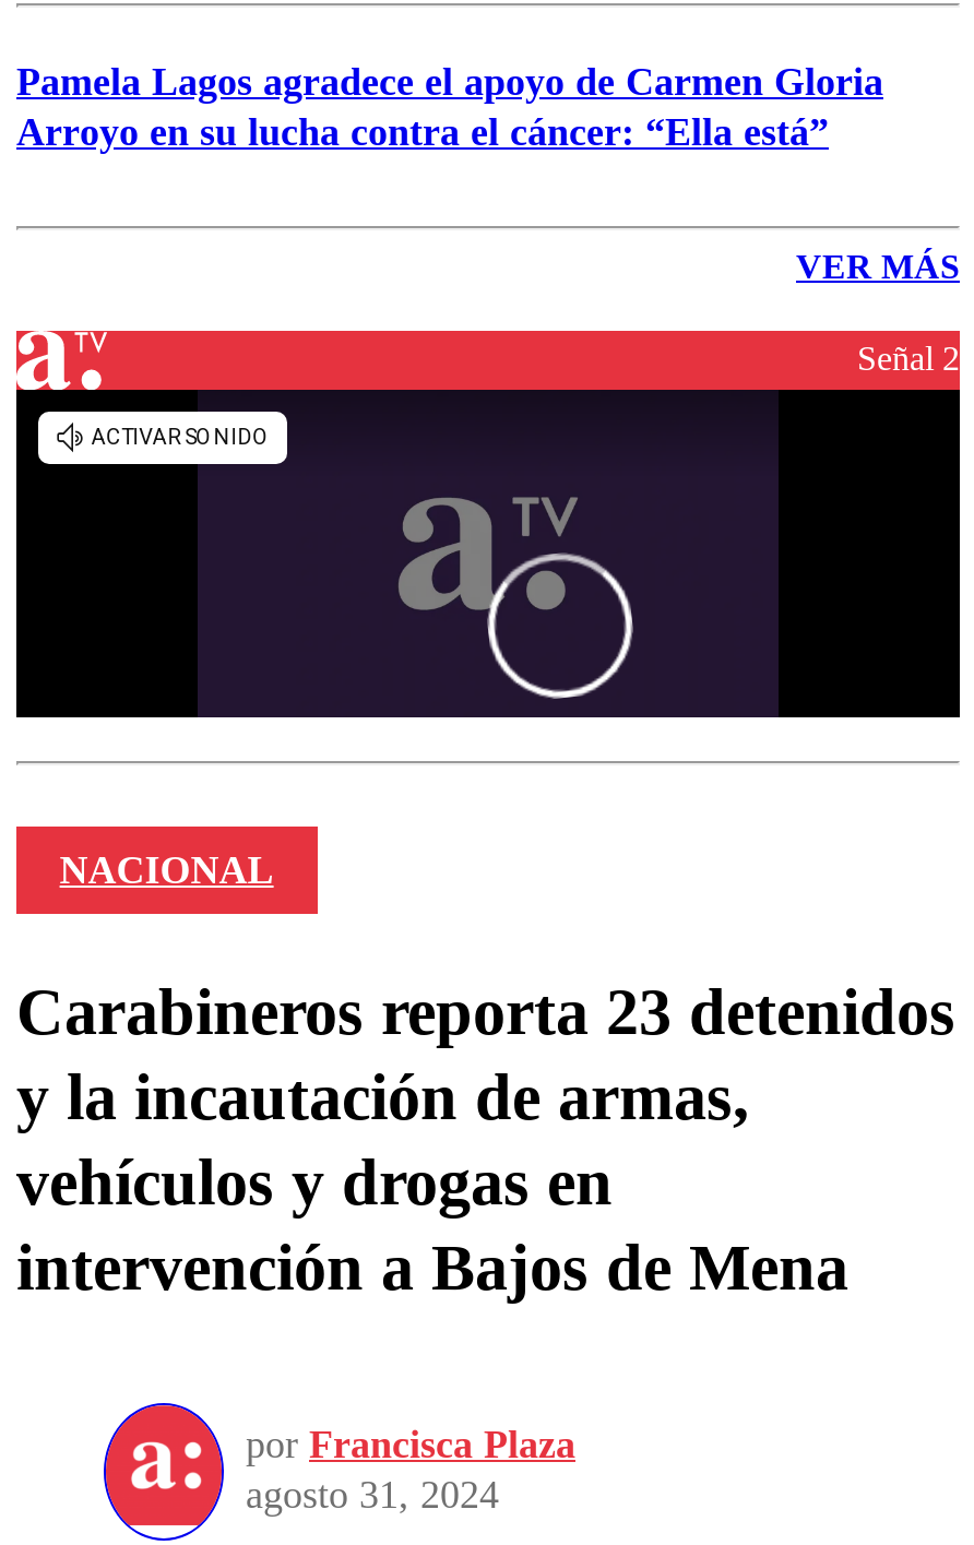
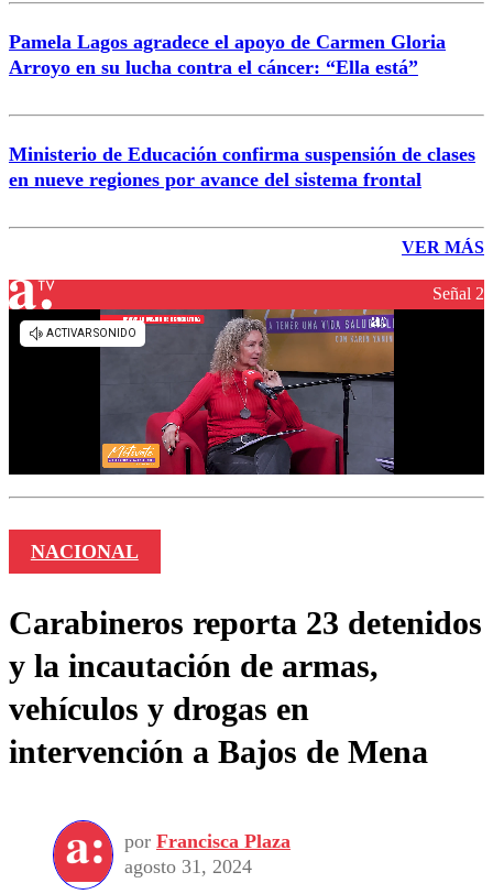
none -> [9,143,475,190] Ministerio de Educación confirma suspensión de clases | en nueve regiones por avance del sistema frontal
[195,388,781,720] [image] -> [99,308,395,476] [image]

